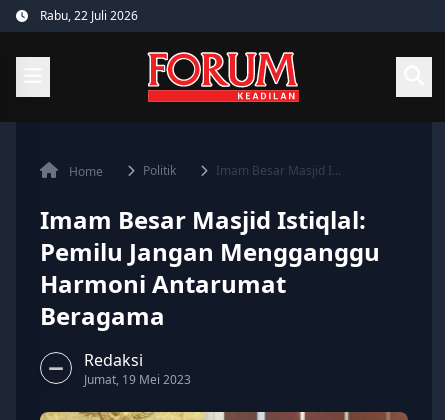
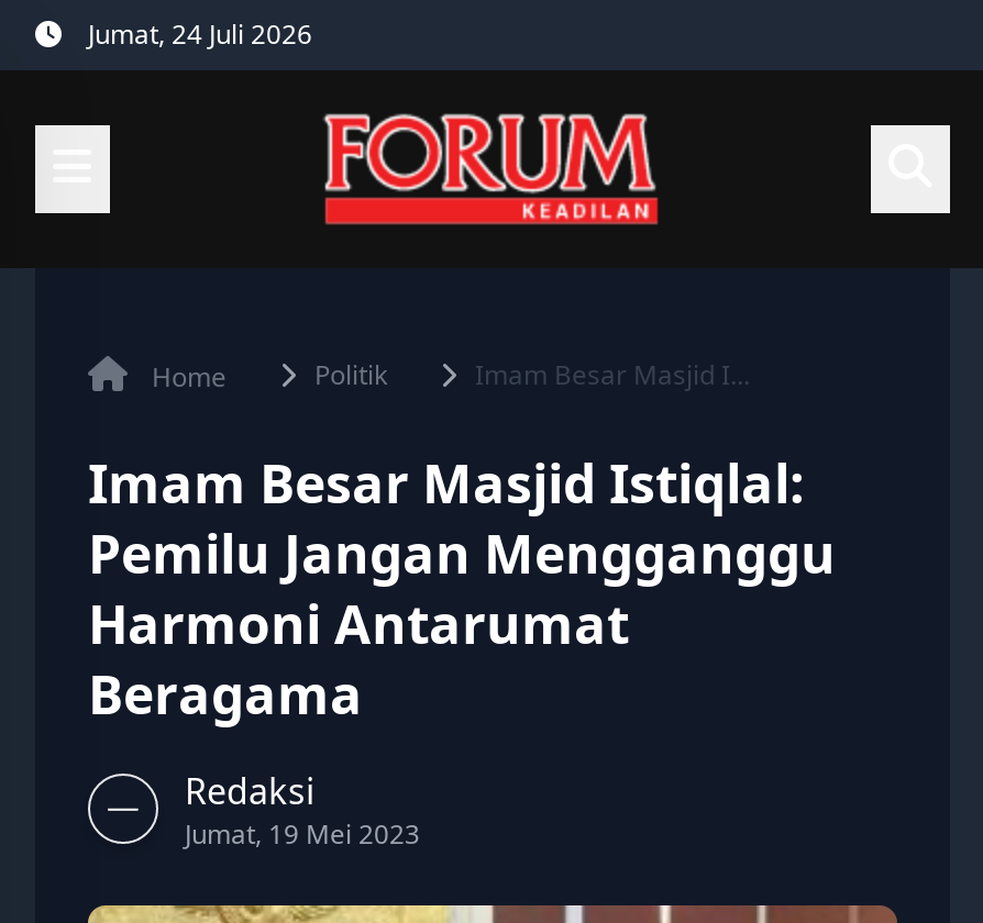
[40,7,138,24] Rabu, 22 Juli 2026 -> [88,15,312,53] Jumat, 24 Juli 2026

